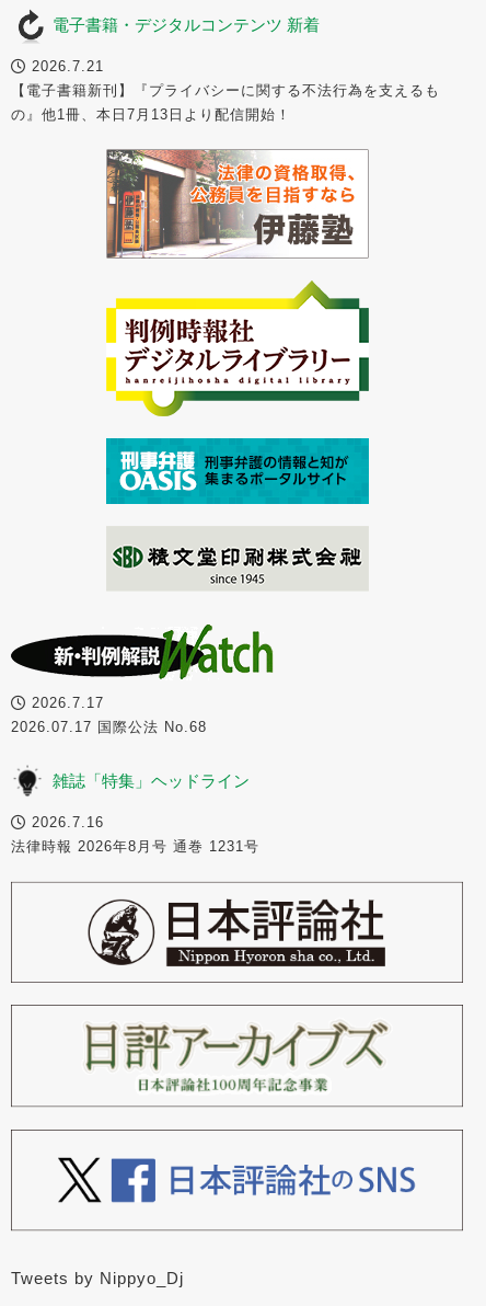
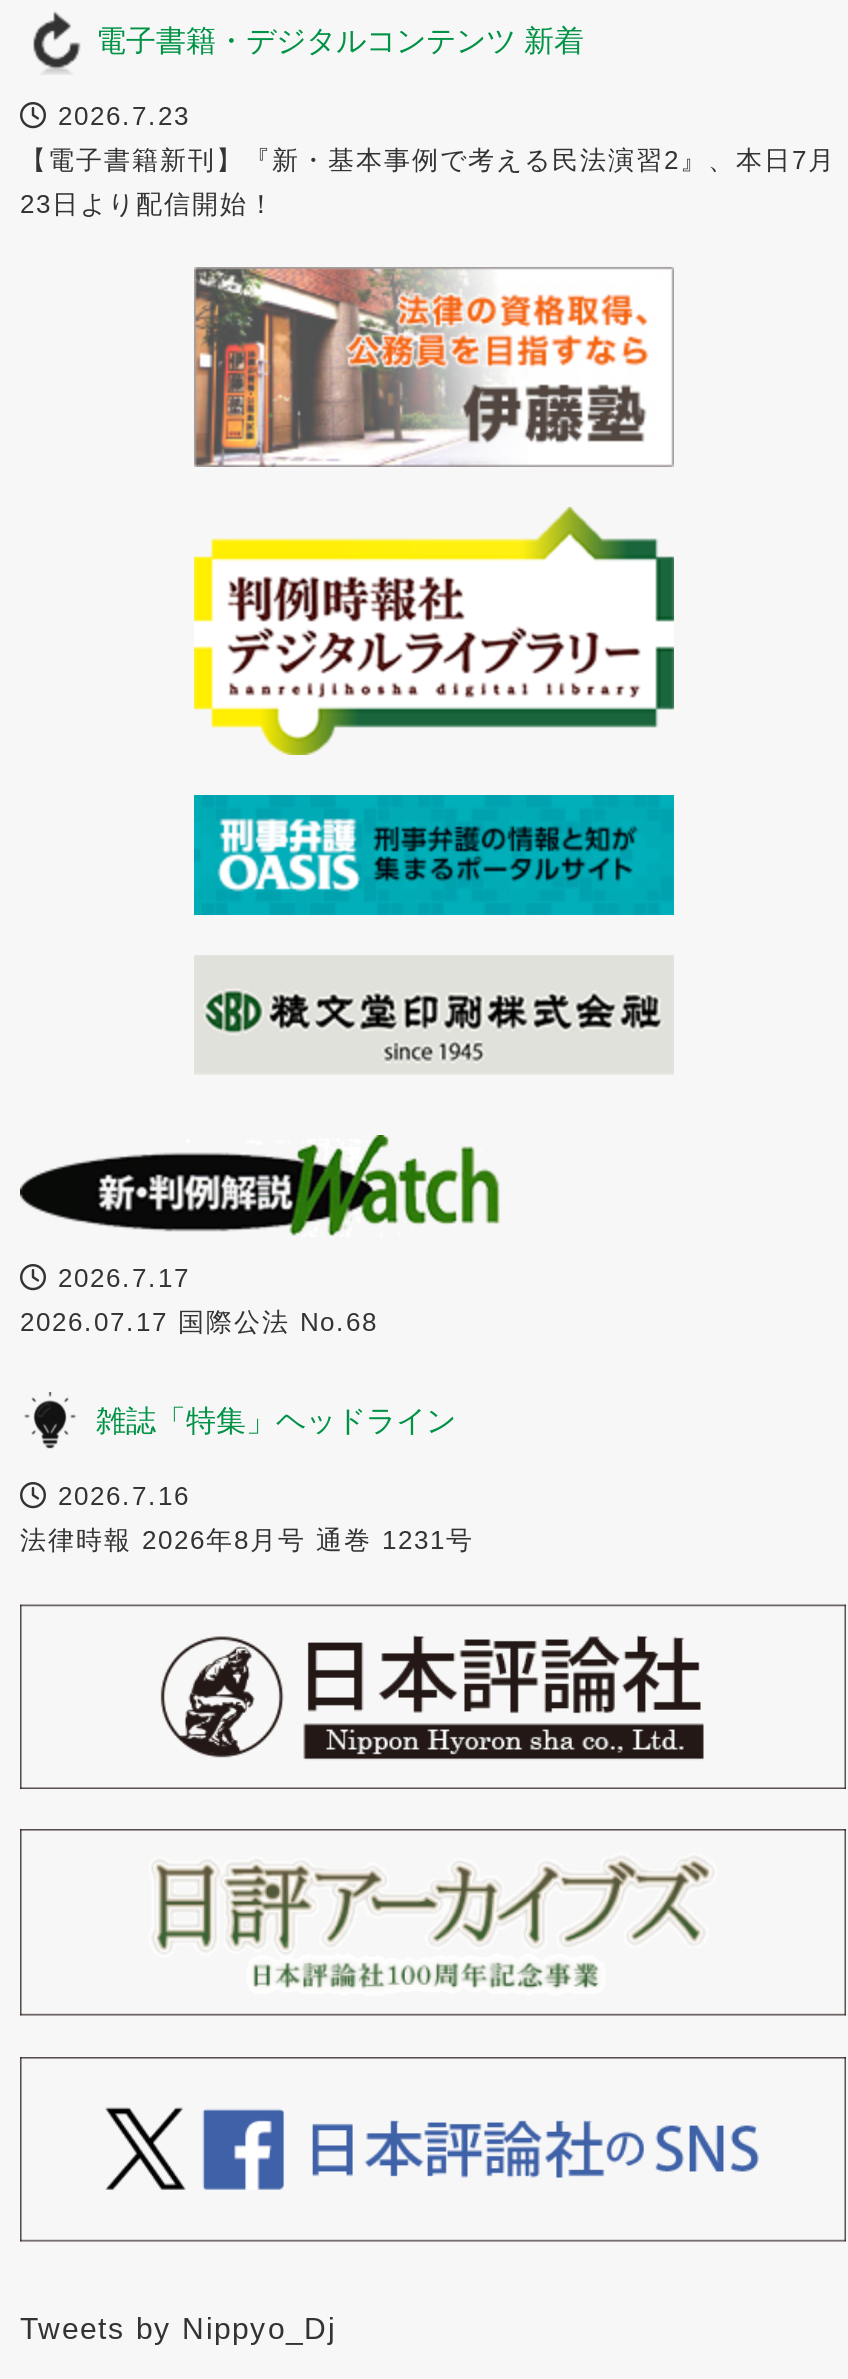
[26,58,104,74] 2026.7.21 -> [48,100,190,130] 2026.7.23
[11,82,440,98] 【電子書籍新刊】『プライバシーに関する不法行為を支えるも -> [20,144,836,174] 【電子書籍新刊】『新・基本事例で考える民法演習2』、本日7月
[11,106,291,122] の』他1冊、本日7月13日より配信開始！ -> [20,188,276,218] 23日より配信開始！

